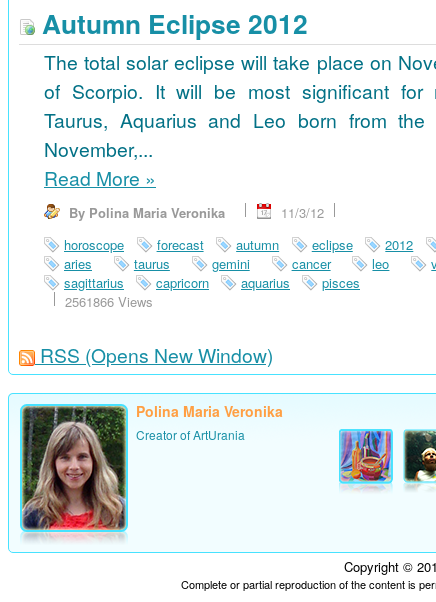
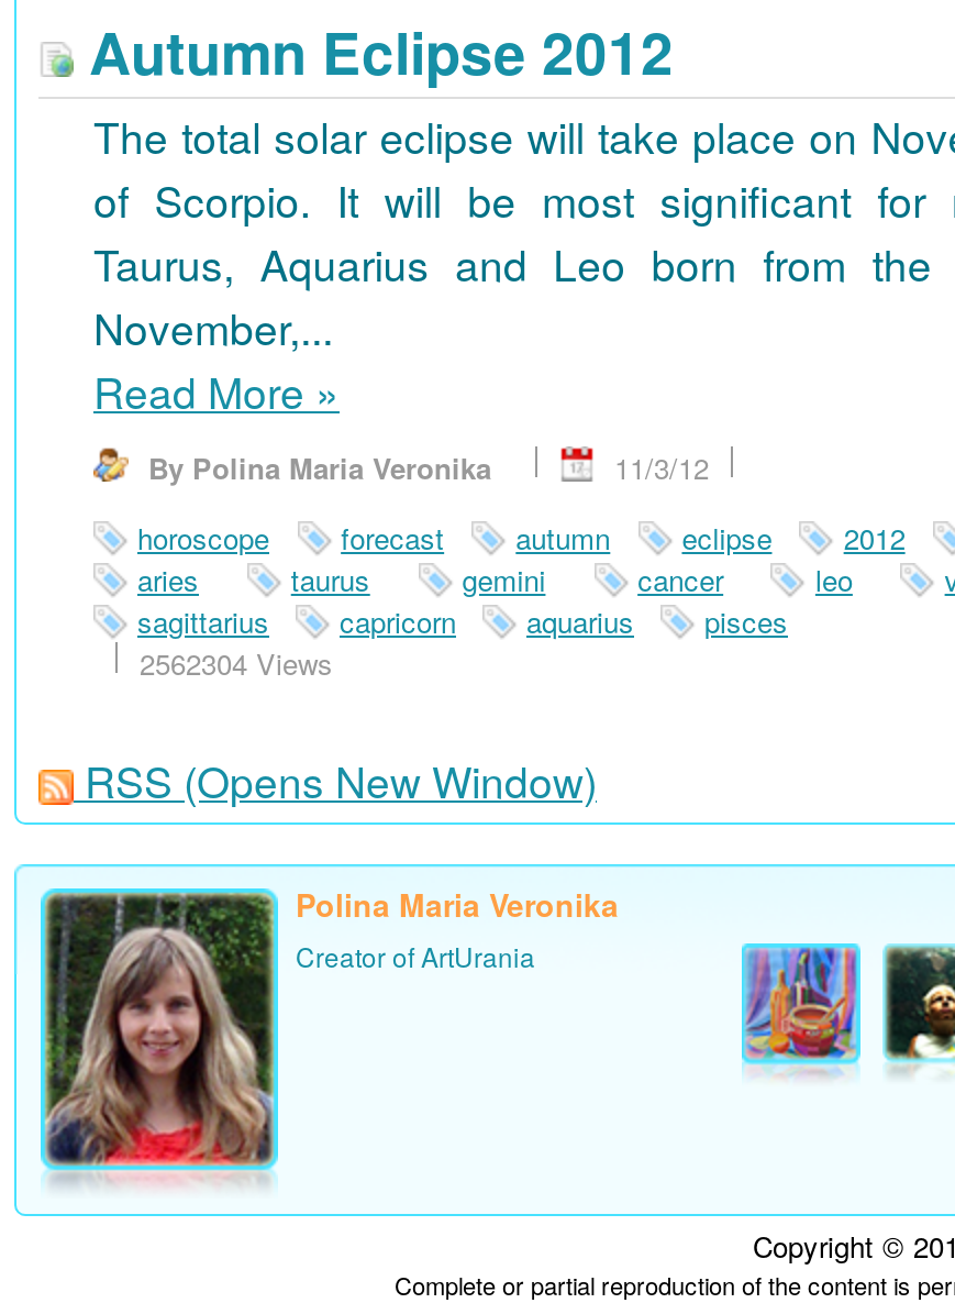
[65,292,153,311] 2561866 Views -> [140,643,333,685] 2562304 Views

